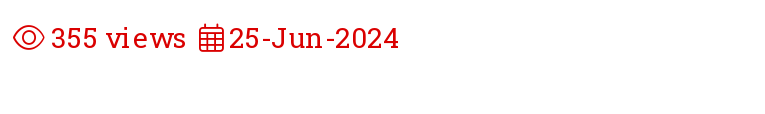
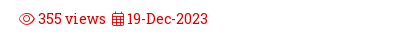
[45,18,401,56] 355 views 25-Jun-2024 -> [35,9,208,28] 355 views 19-Dec-2023

